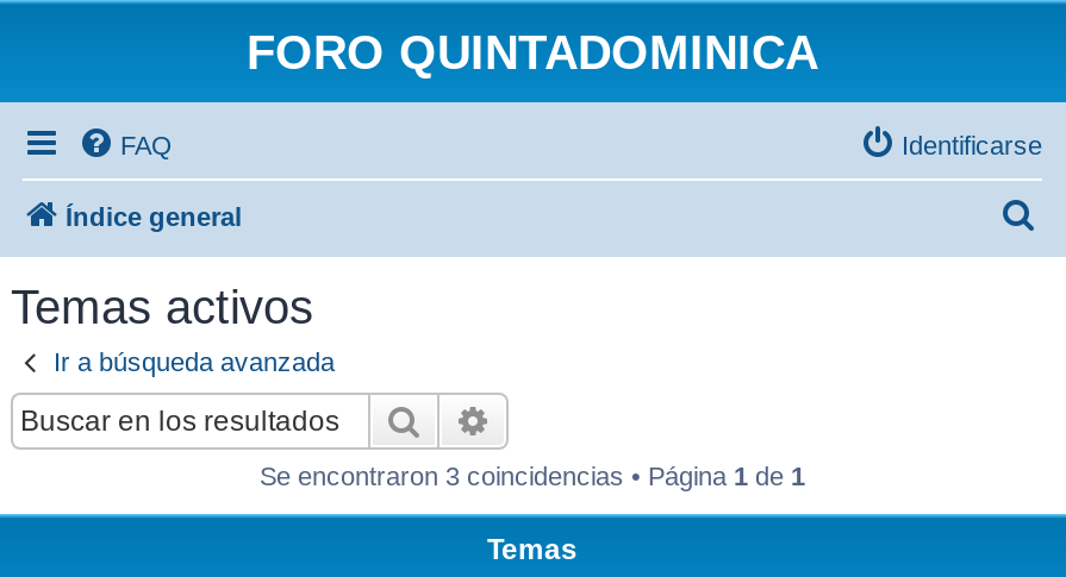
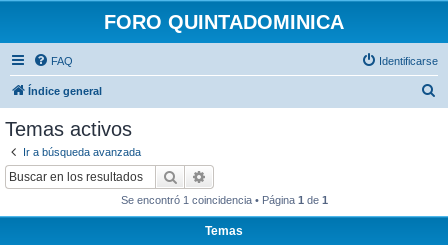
[260,460,805,489] Se encontraron 3 coincidencias • Página 1 de 1 -> [120,193,327,205] Se encontró 1 coincidencia • Página 1 de 1

